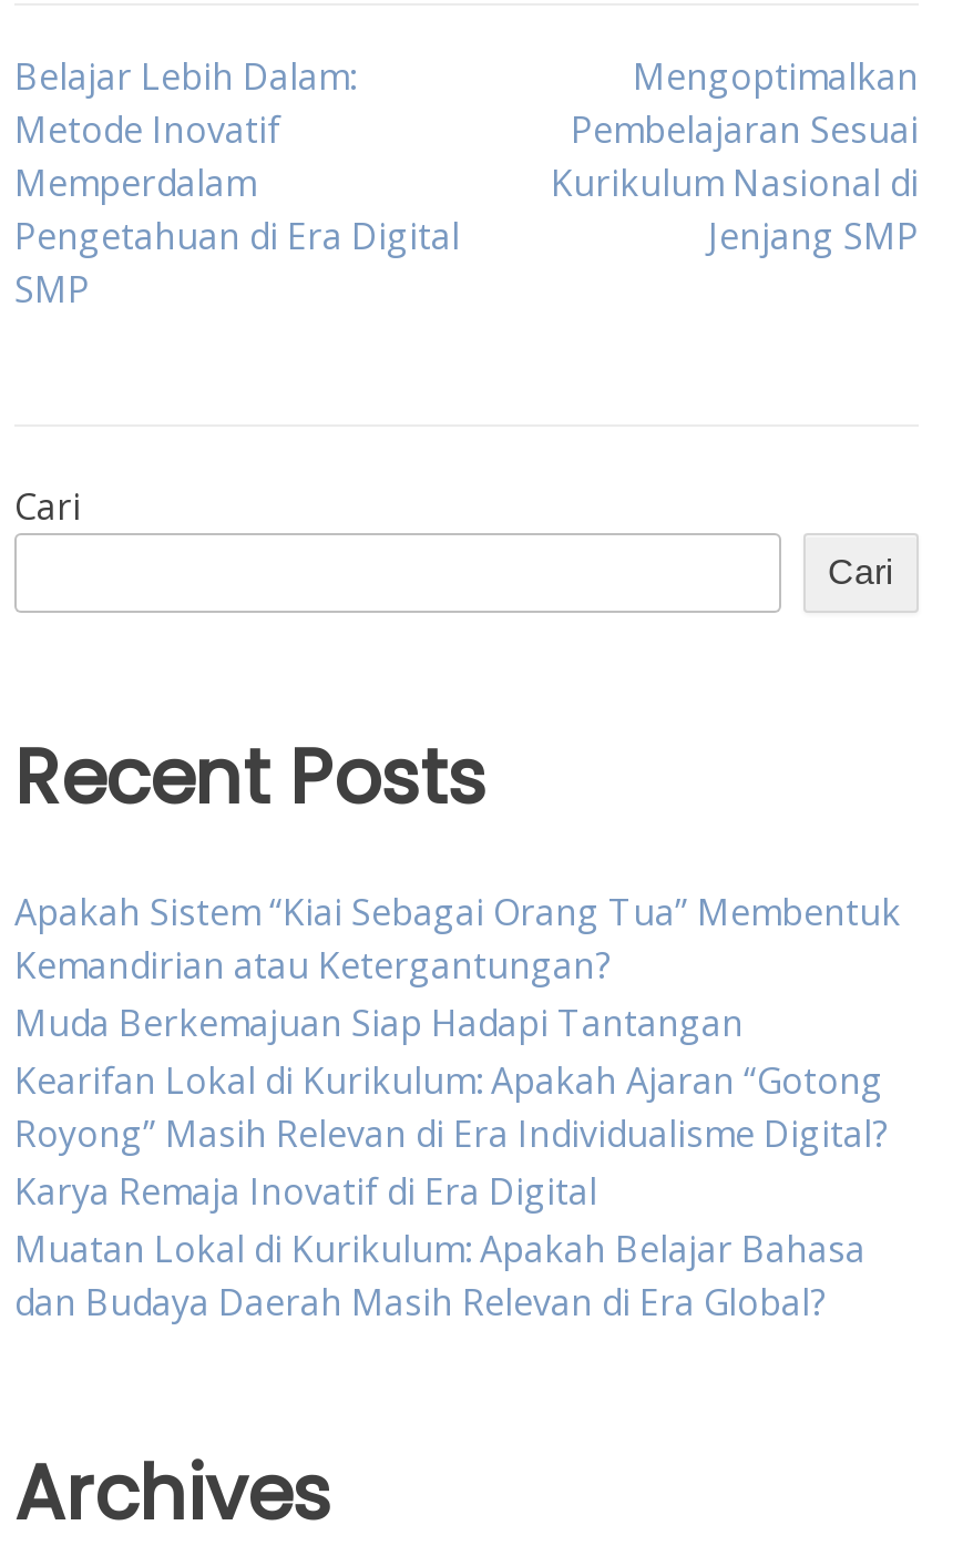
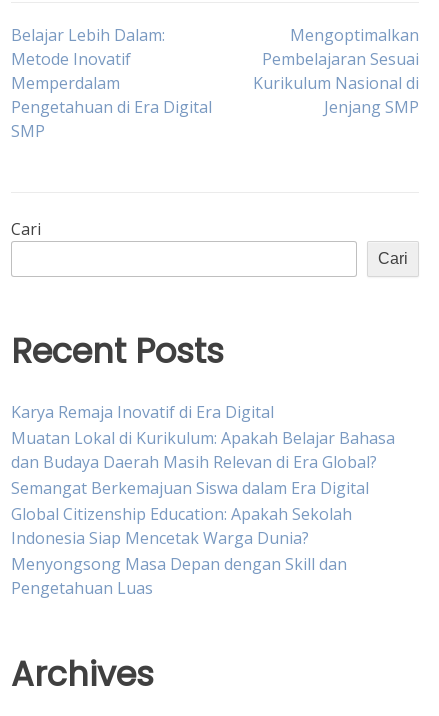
[14,887,901,1157] Apakah Sistem “Kiai Sebagai Orang Tua” Membentuk | Kemandirian atau Ketergantungan? | Muda Berkemajuan Siap Hadapi Tantangan | Kearifan Lokal di Kurikulum: Apakah Ajaran “Gotong | Royong” Masih Relevan di Era Individualisme Digital? -> none
moved [14,1166,865,1325] -> [11,400,395,472]: Karya Remaja Inovatif di Era Digital | Muatan Lokal di Kurikulum: Apakah Belajar Bahasa | dan Budaya Daerah Masih Relevan di Era Global?
none -> [11,476,369,598] Semangat Berkemajuan Siswa dalam Era Digital | Global Citizenship Education: Apakah Sekolah | Indonesia Siap Mencetak Warga Dunia? | Menyongsong Masa Depan dengan Skill dan | Pengetahuan Luas

